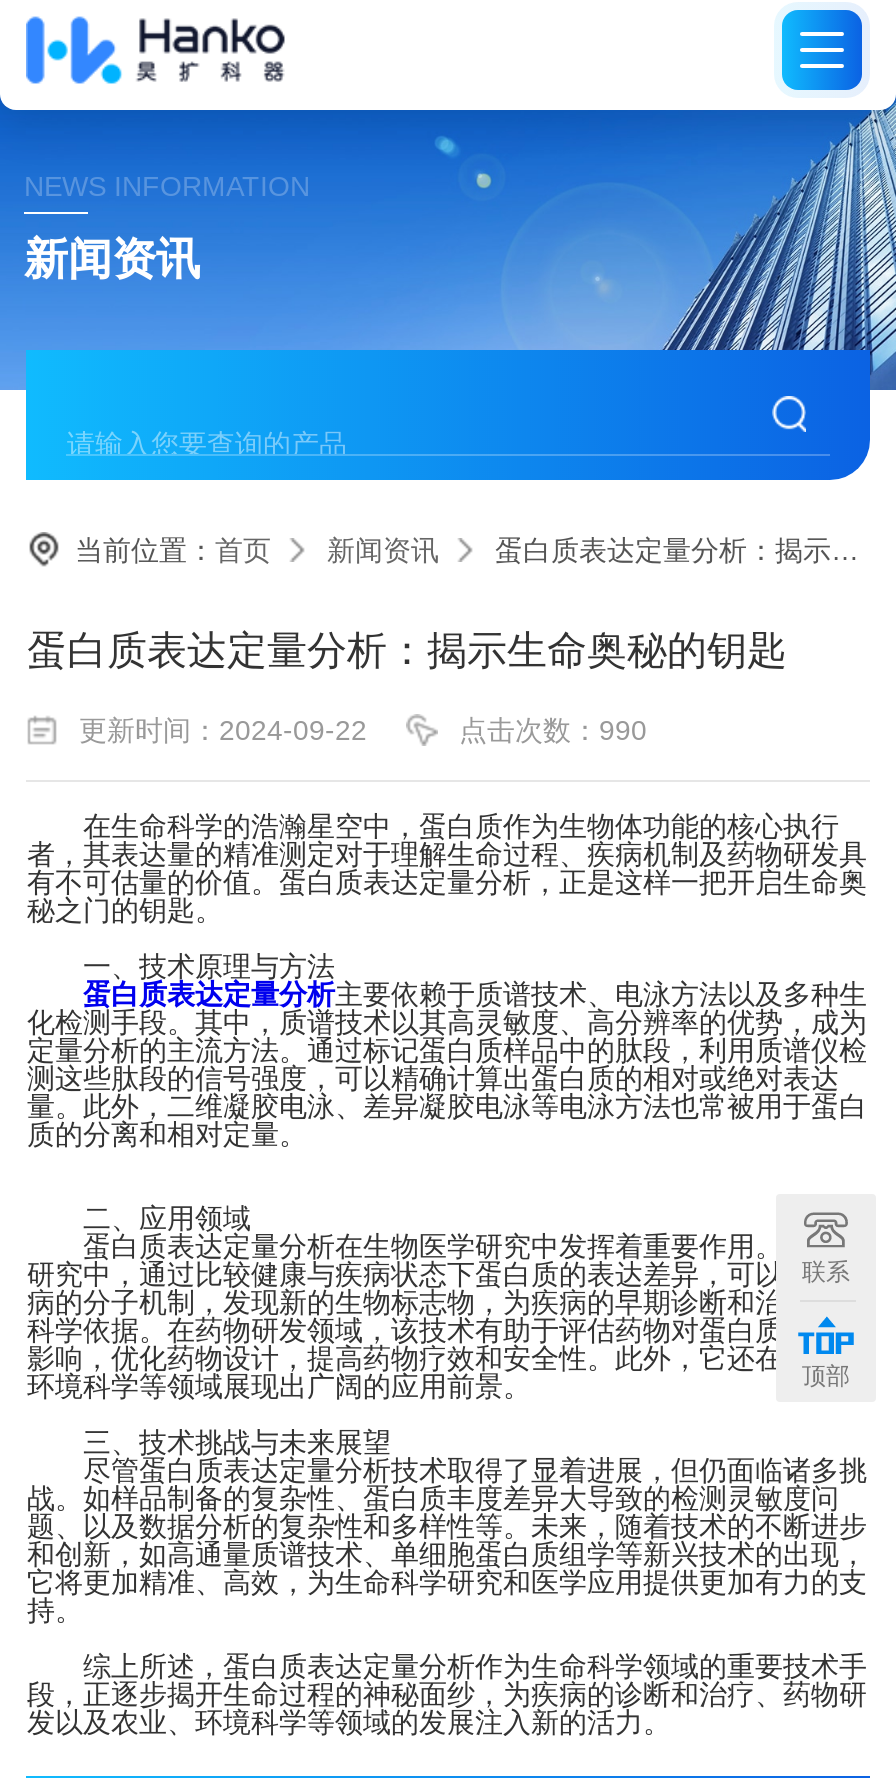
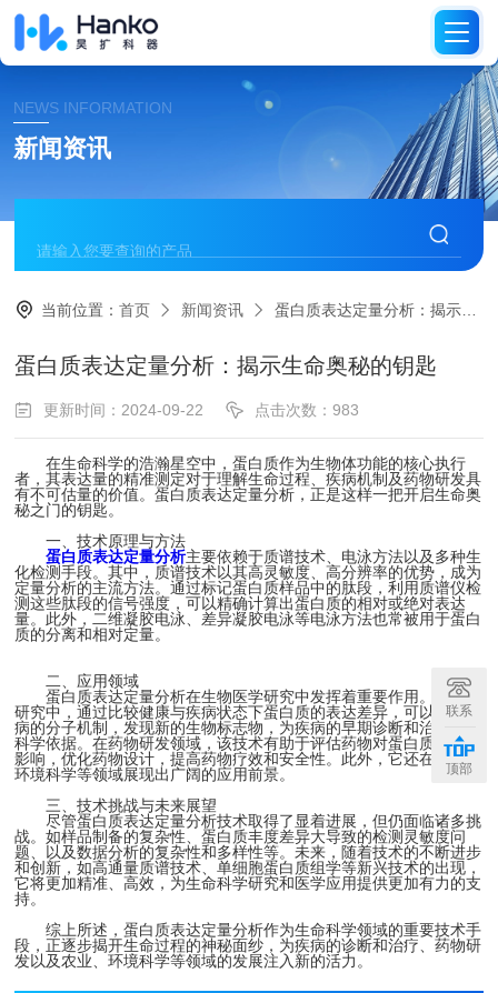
[459,714,647,746] 点击次数：990 -> [255,401,359,419] 点击次数：983

